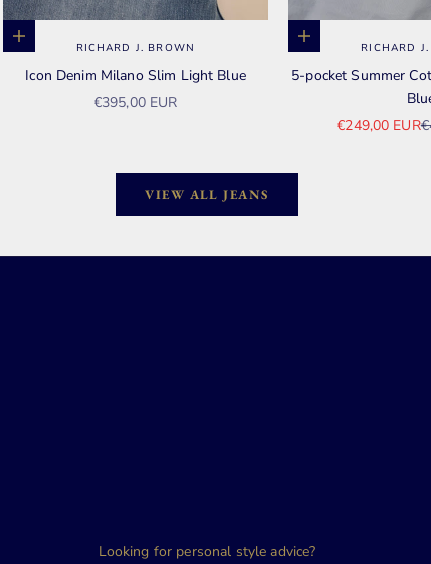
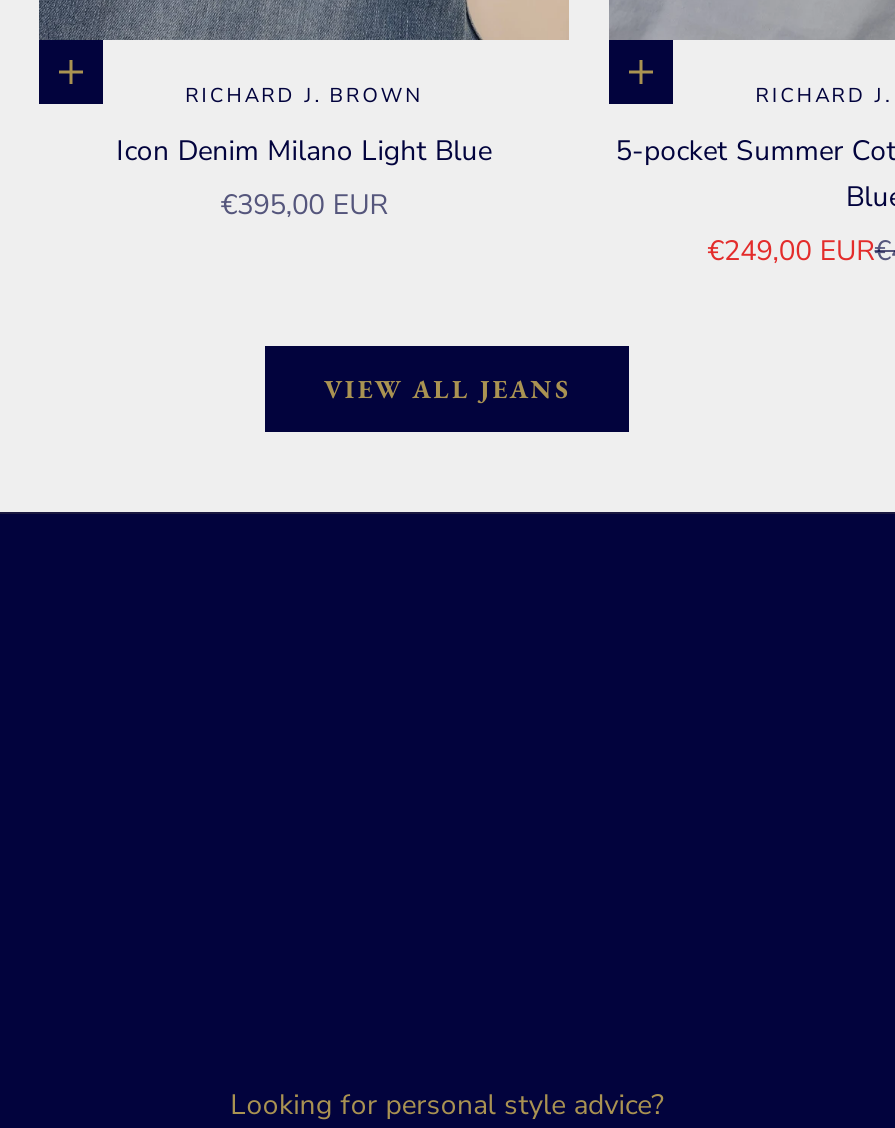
[25,65,246,84] Icon Denim Milano Slim Light Blue -> [116,131,492,169] Icon Denim Milano Light Blue

